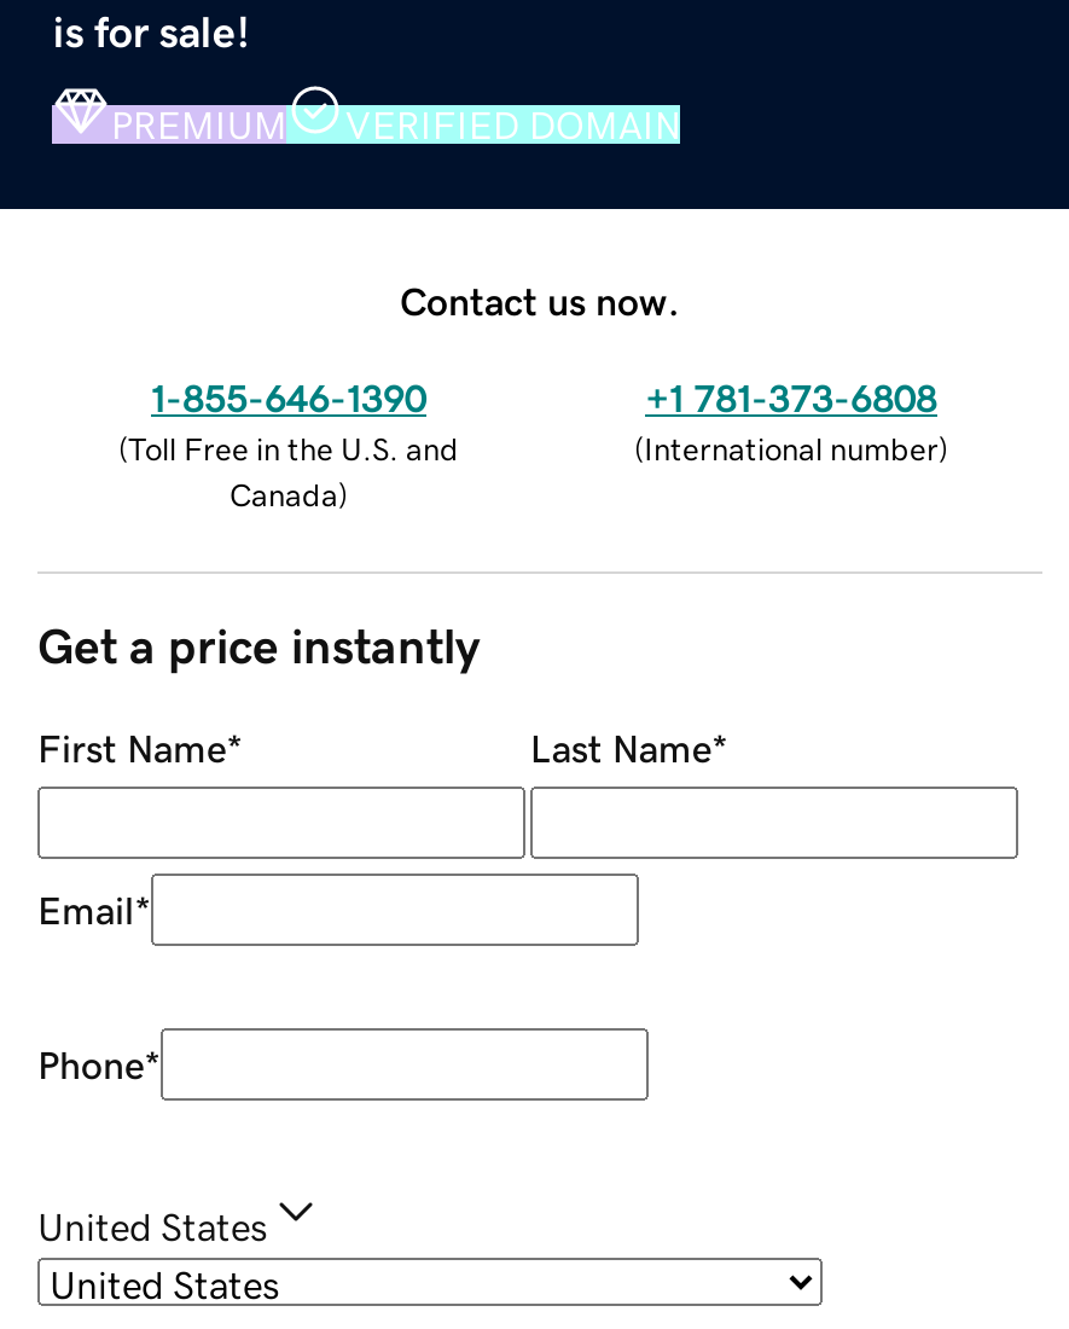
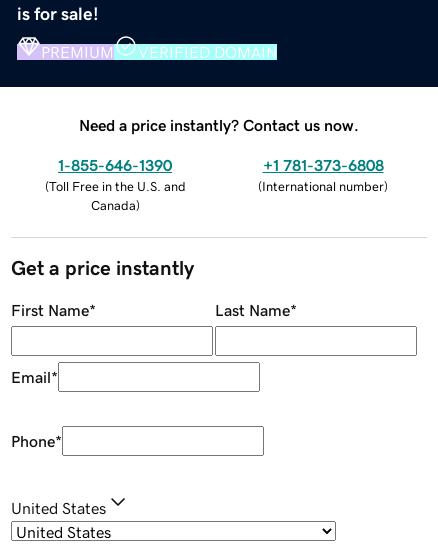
[400,281,680,319] Contact us now. -> [79,117,359,133] Need a price instantly? Contact us now.

